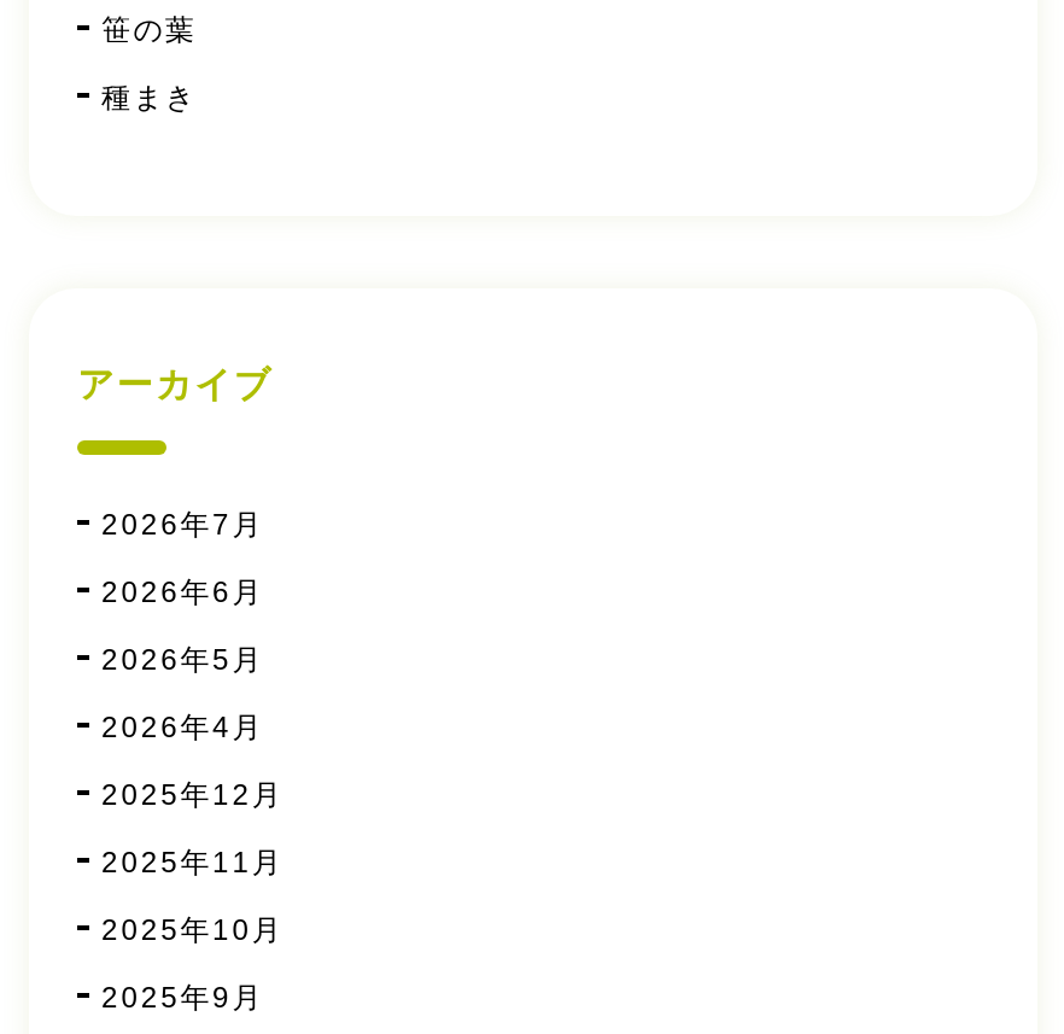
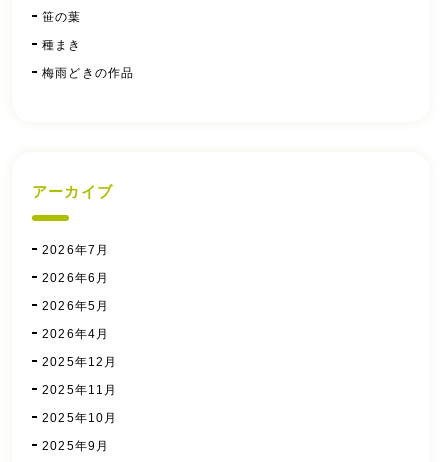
none -> [42,65,134,79] 梅雨どきの作品

